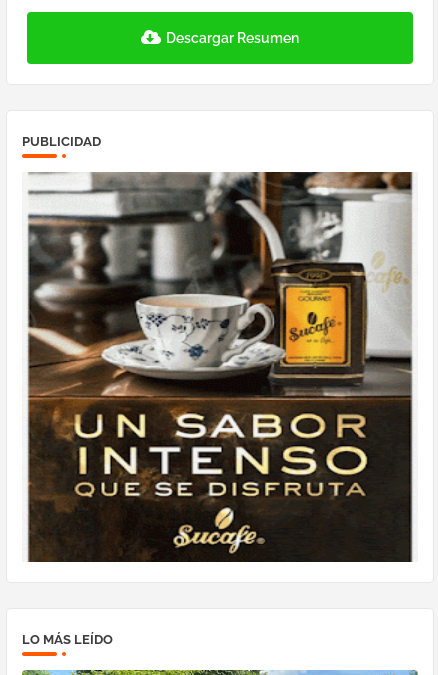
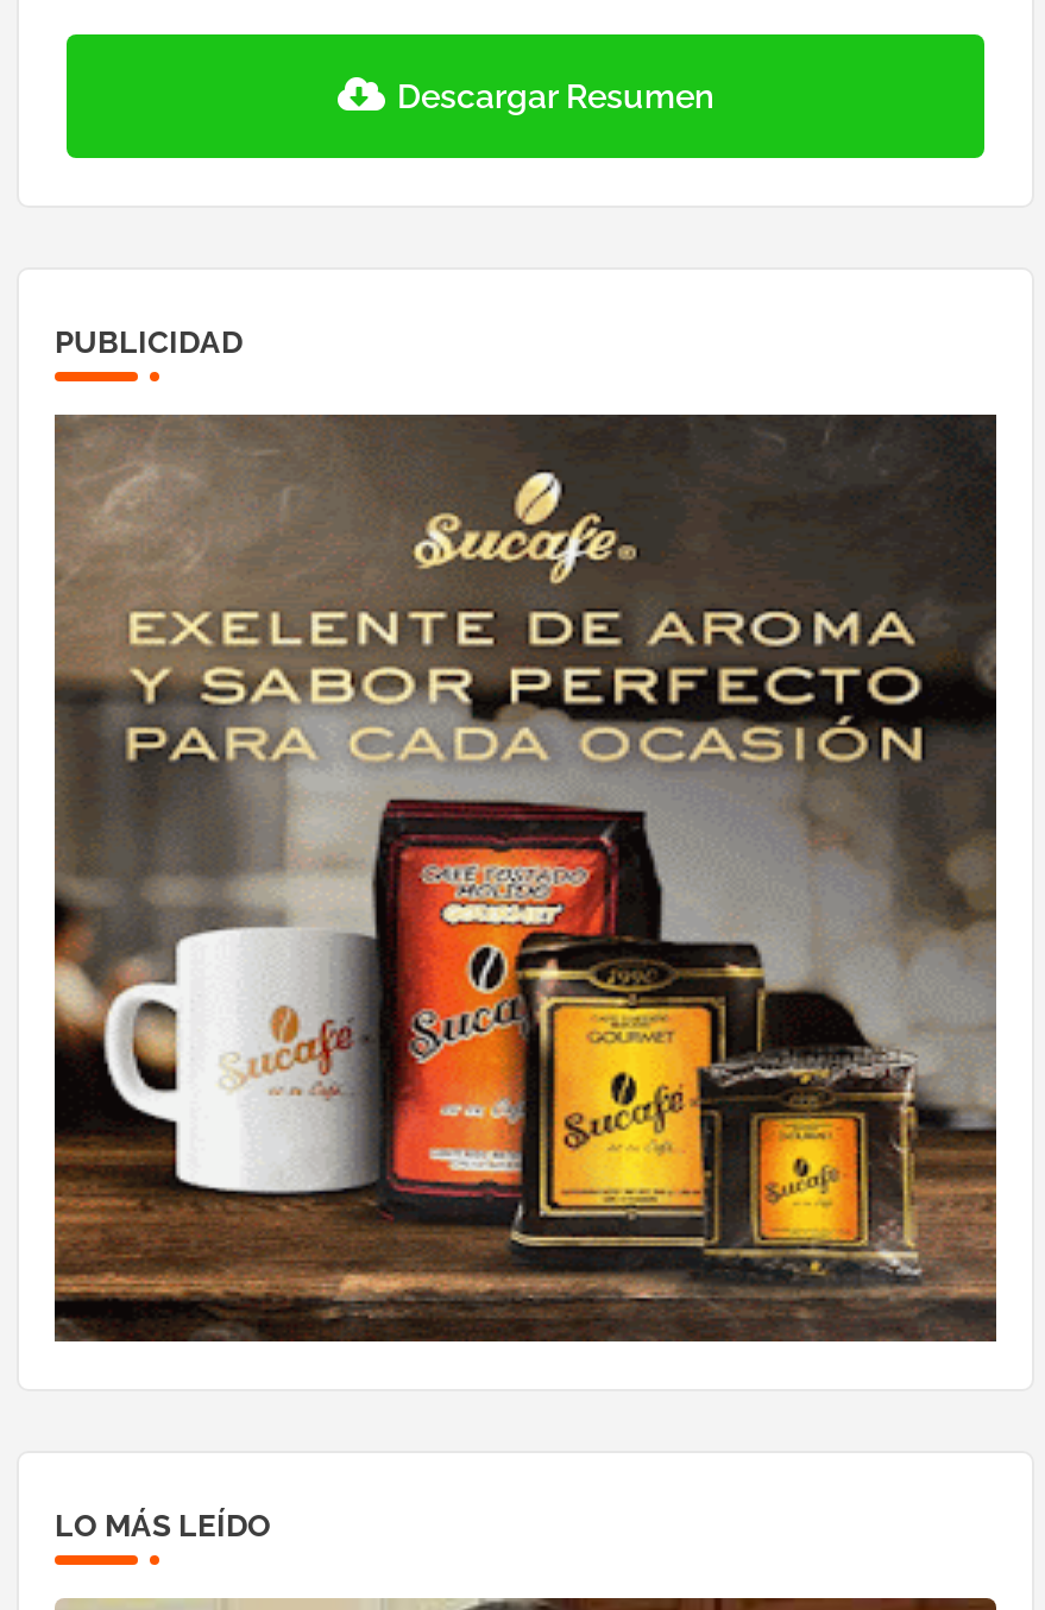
[22,171,418,562] [image] -> [52,412,999,1344] [image]

